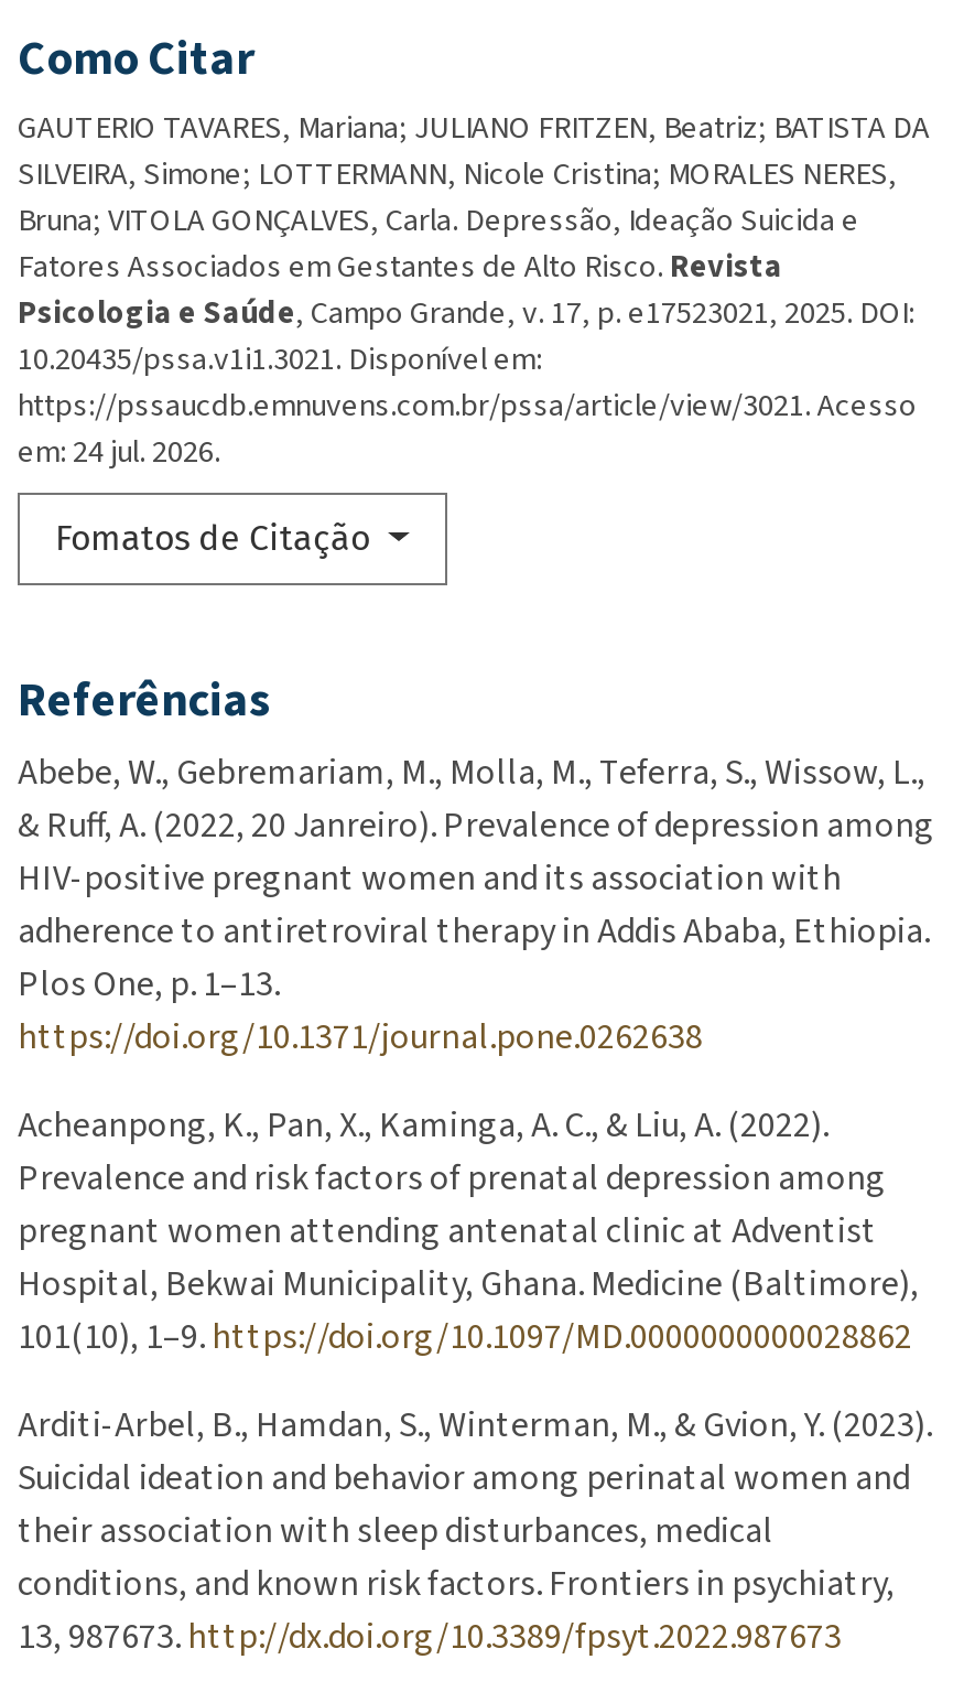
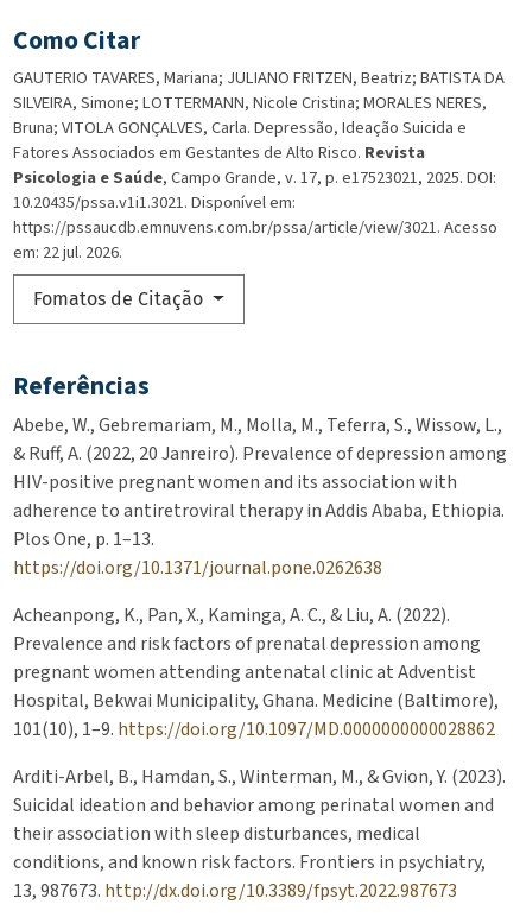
[18,430,220,476] em: 24 jul. 2026. -> [13,240,122,265] em: 22 jul. 2026.

